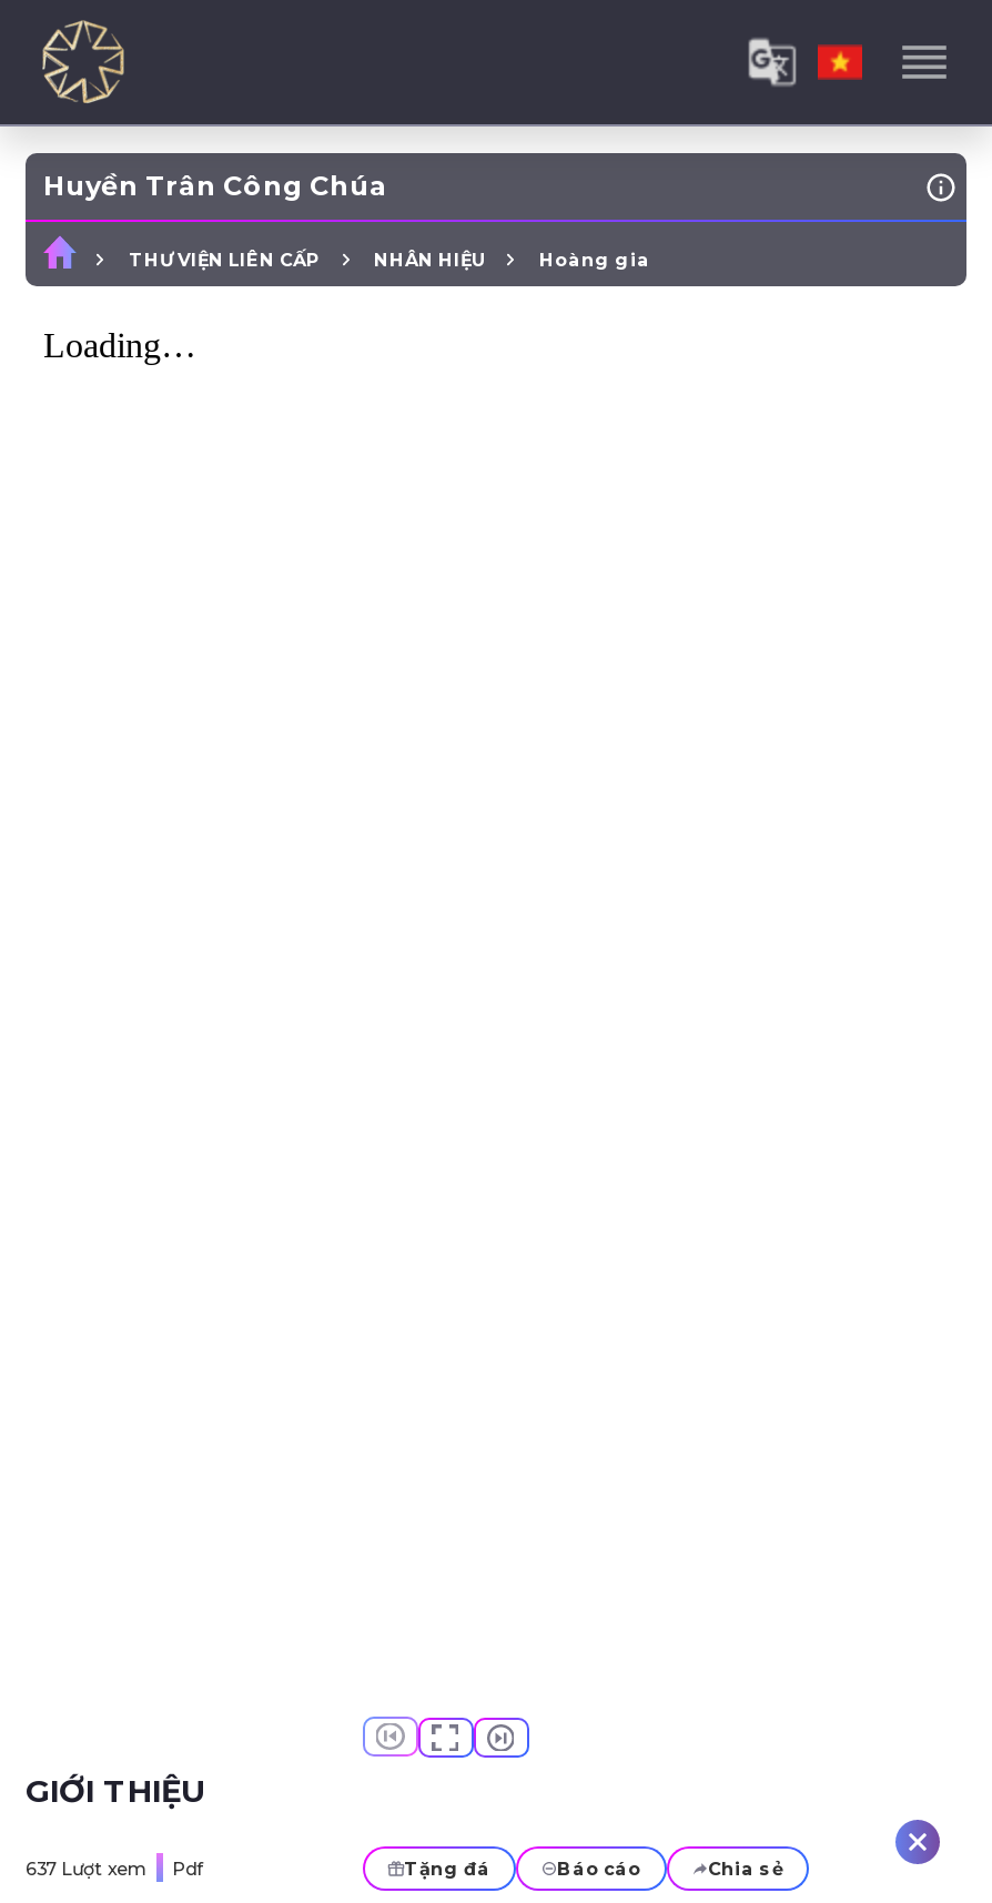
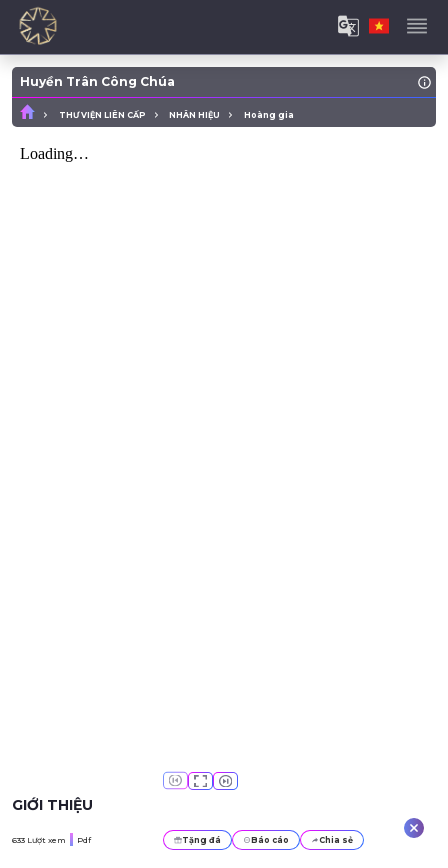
[26,1857,203,1879] 637 Lượt xem Pdf -> [12,835,91,845] 633 Lượt xem Pdf

